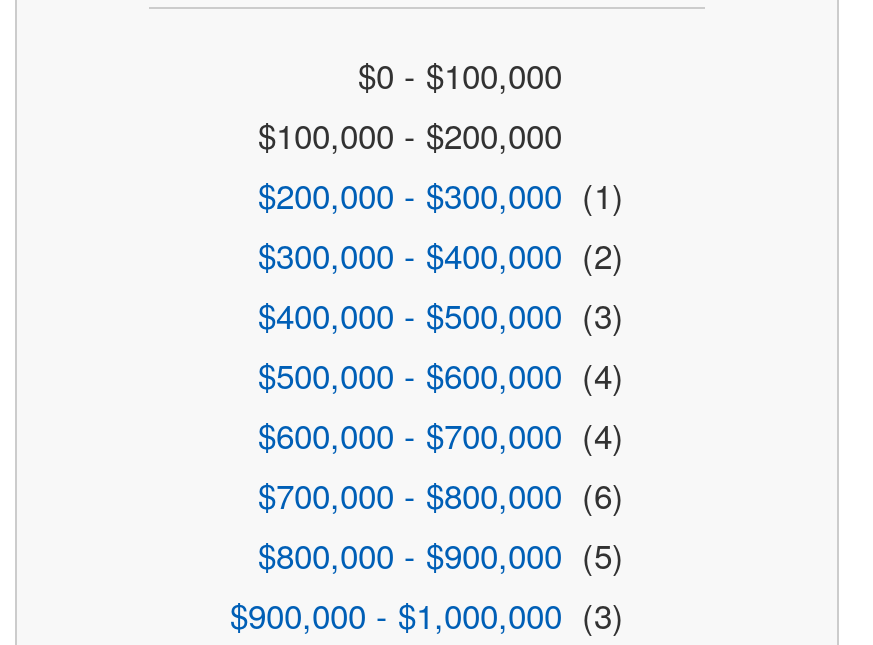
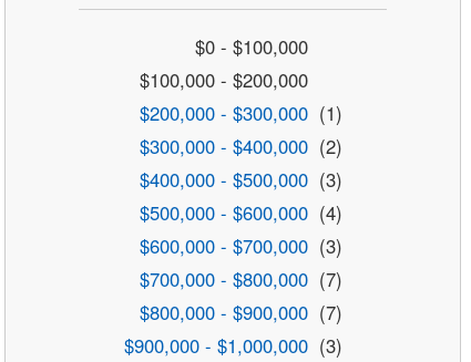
[258,411,624,459] $600,000 - $700,000 (4) -> [139,232,342,259] $600,000 - $700,000 (3)
[258,471,624,519] $700,000 - $800,000 (6) -> [139,265,342,292] $700,000 - $800,000 (7)
[258,531,624,579] $800,000 - $900,000 (5) -> [139,299,342,325] $800,000 - $900,000 (7)

